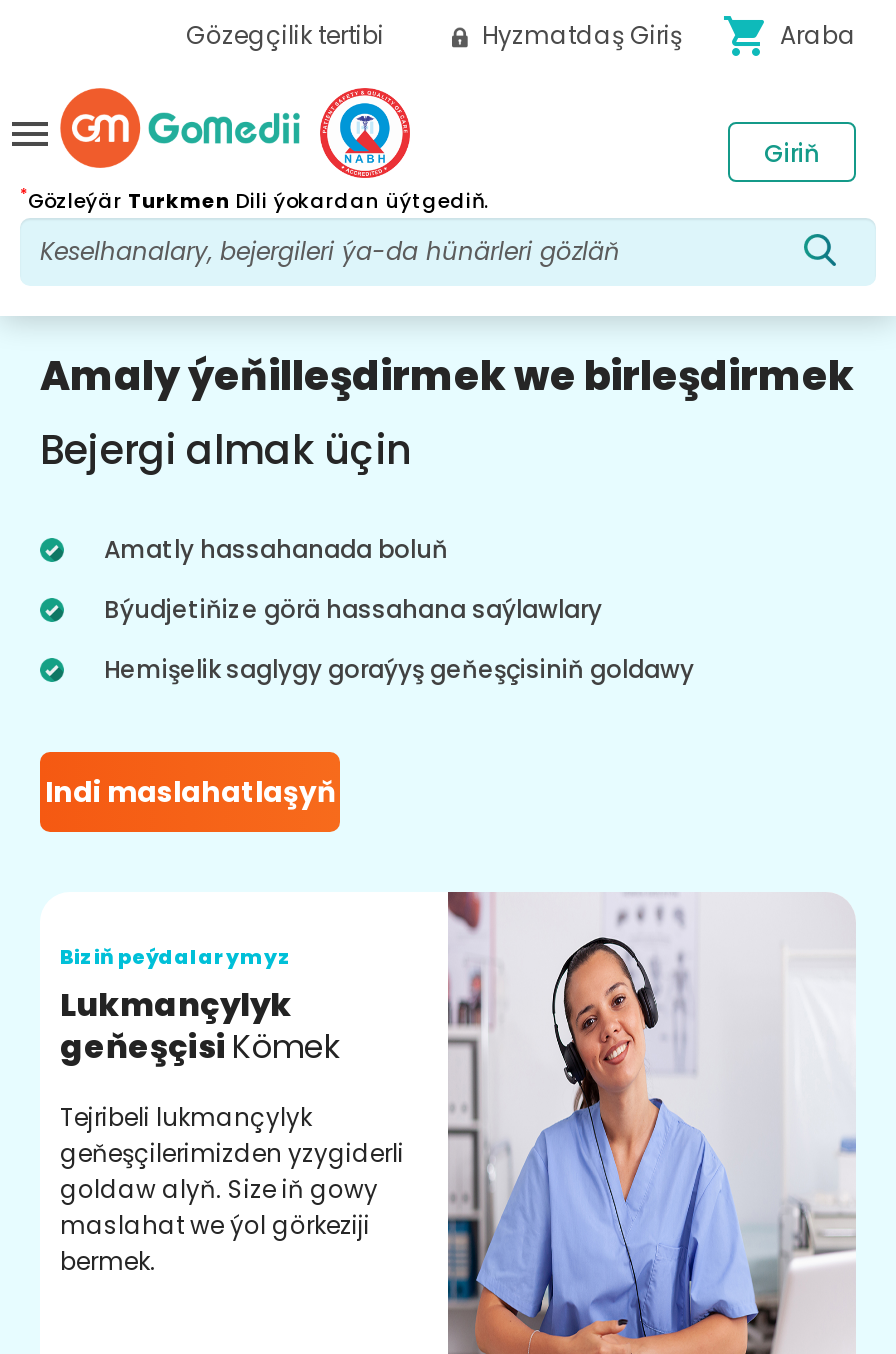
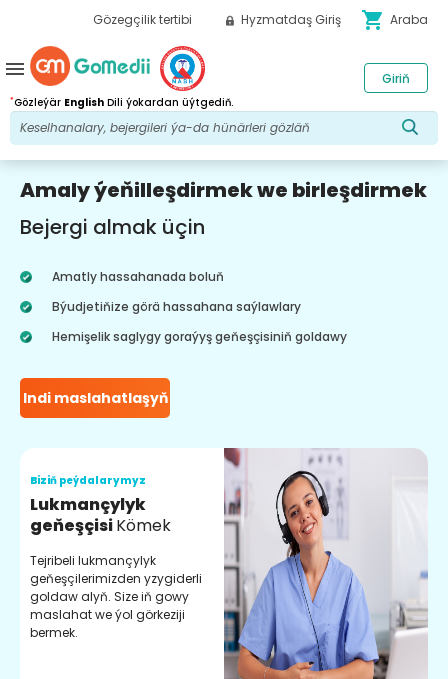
[20,184,488,215] *Gözleýär Turkmen Dili ýokardan üýtgediň. -> [10,94,233,109] *Gözleýär English Dili ýokardan üýtgediň.

